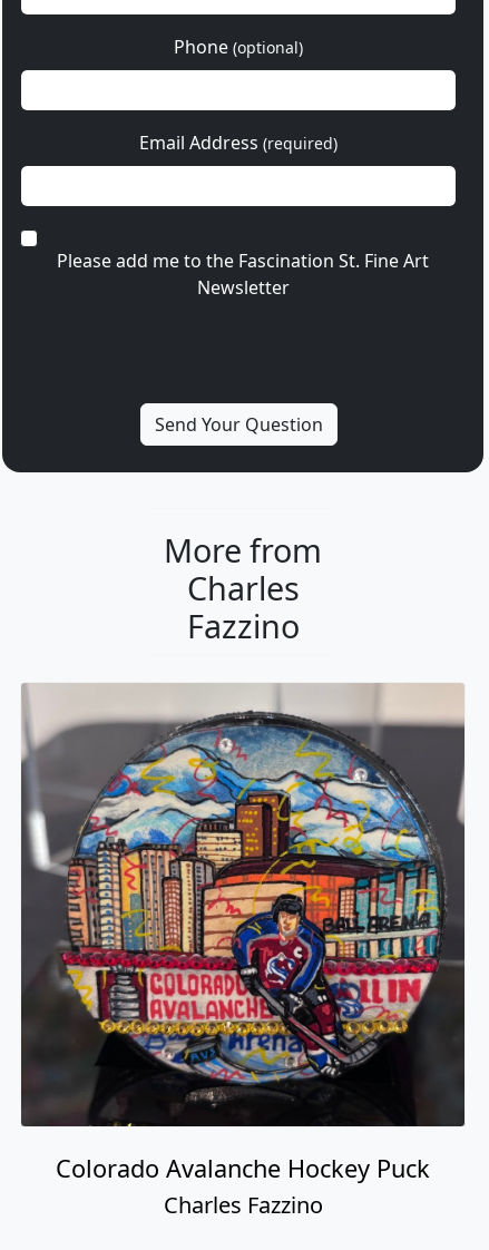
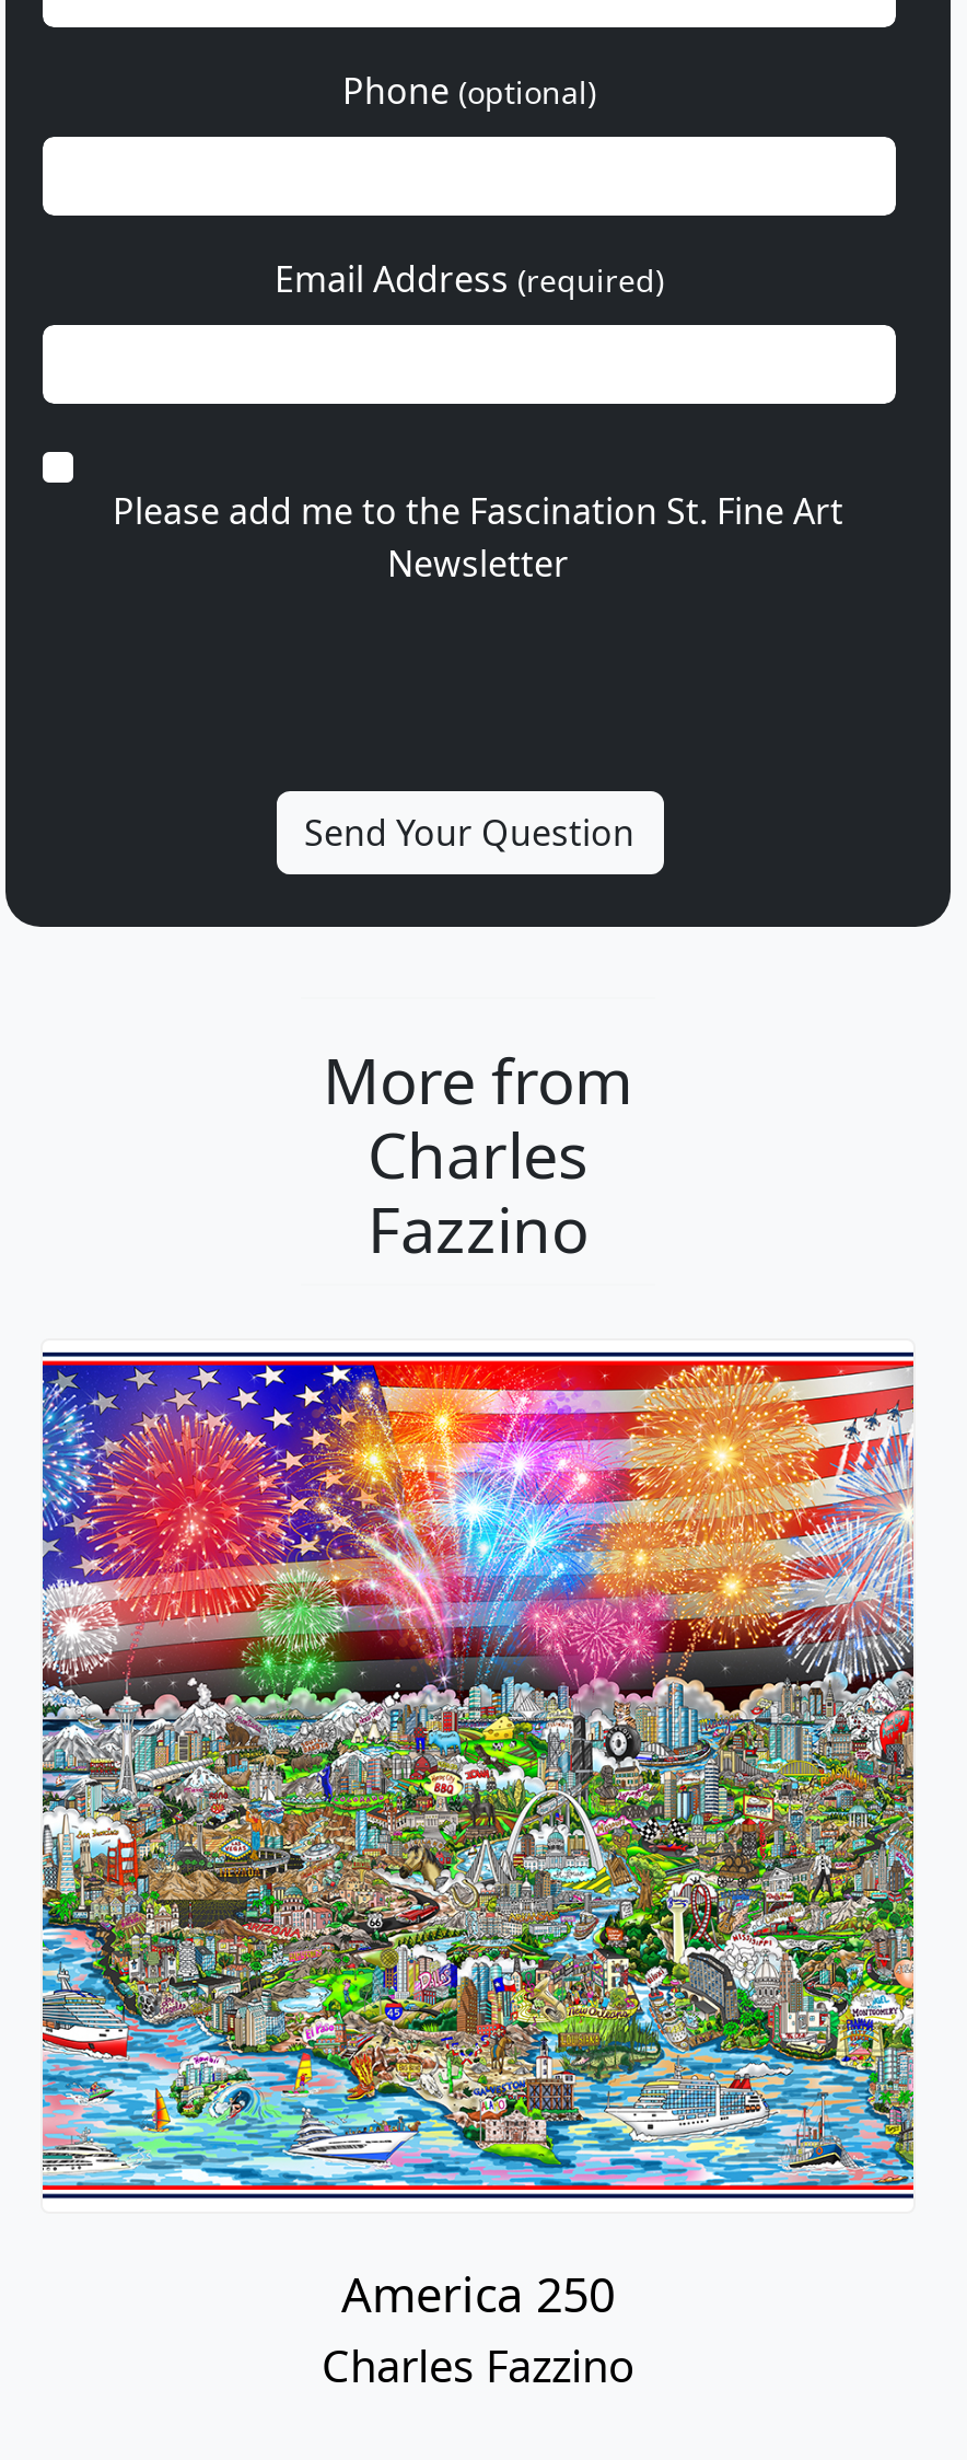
[20,683,466,1185] [image] | Colorado Avalanche Hockey Puck -> [40,1341,916,2326] [image] | America 250

